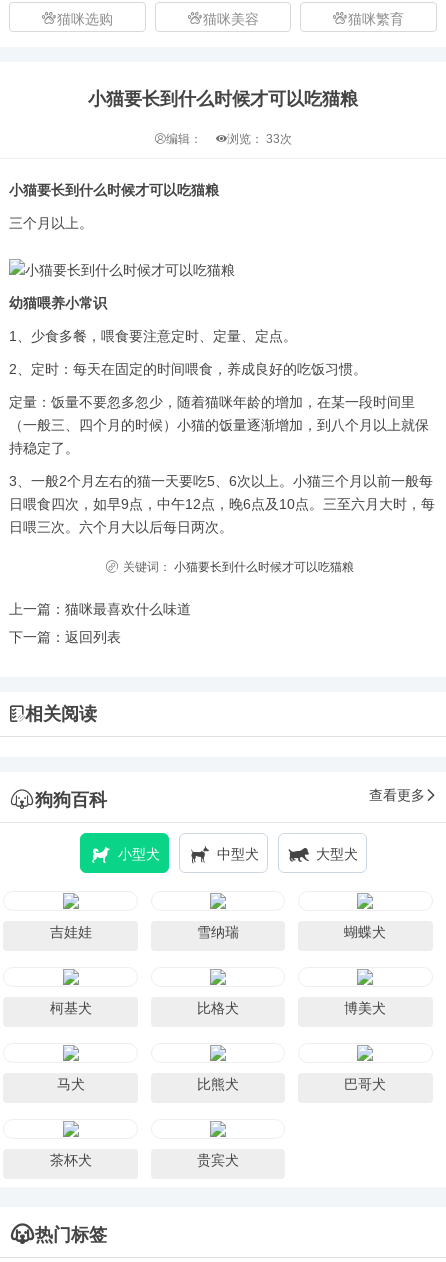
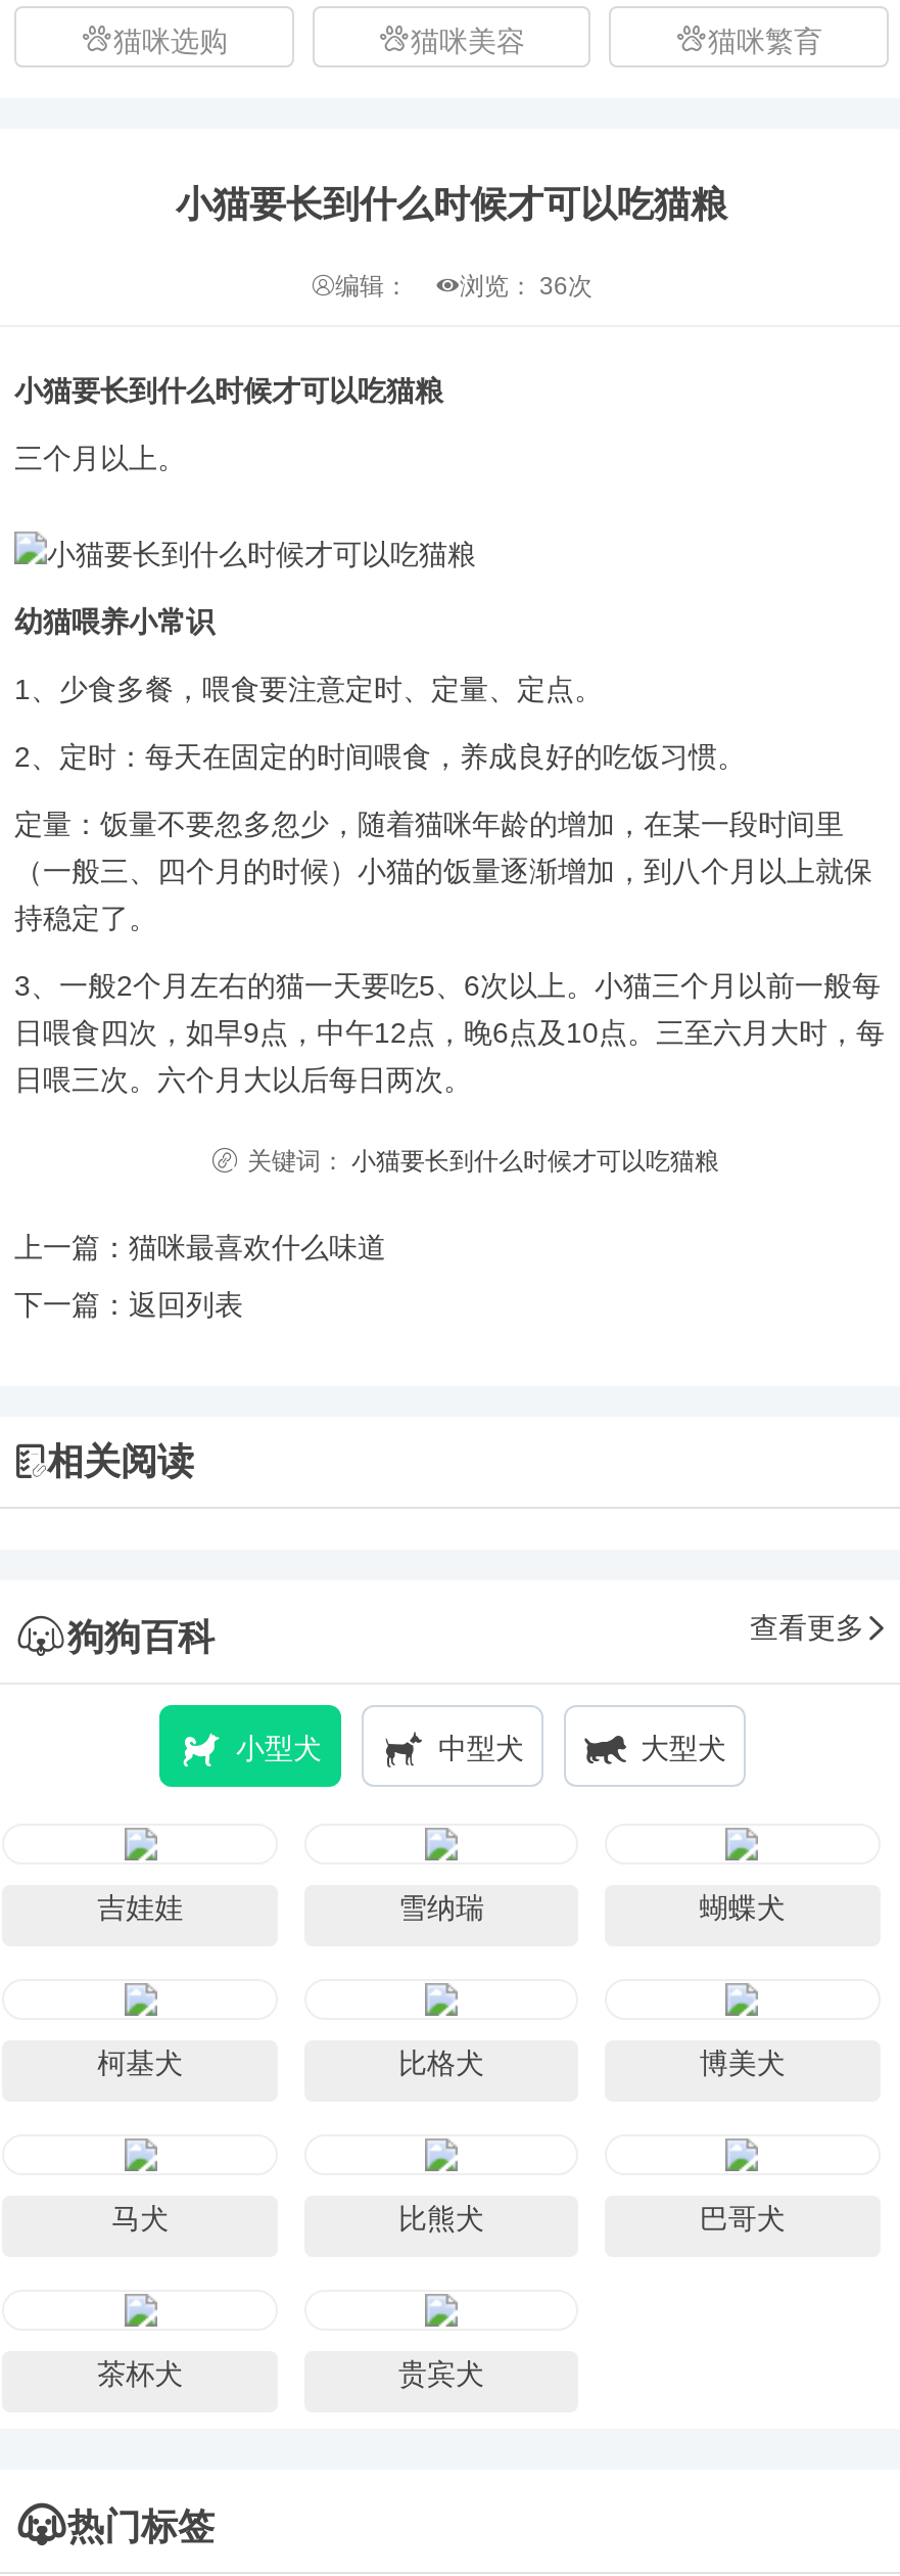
[166,132,292,146] 编辑： 浏览：33次 -> [335,273,593,301] 编辑： 浏览：36次

